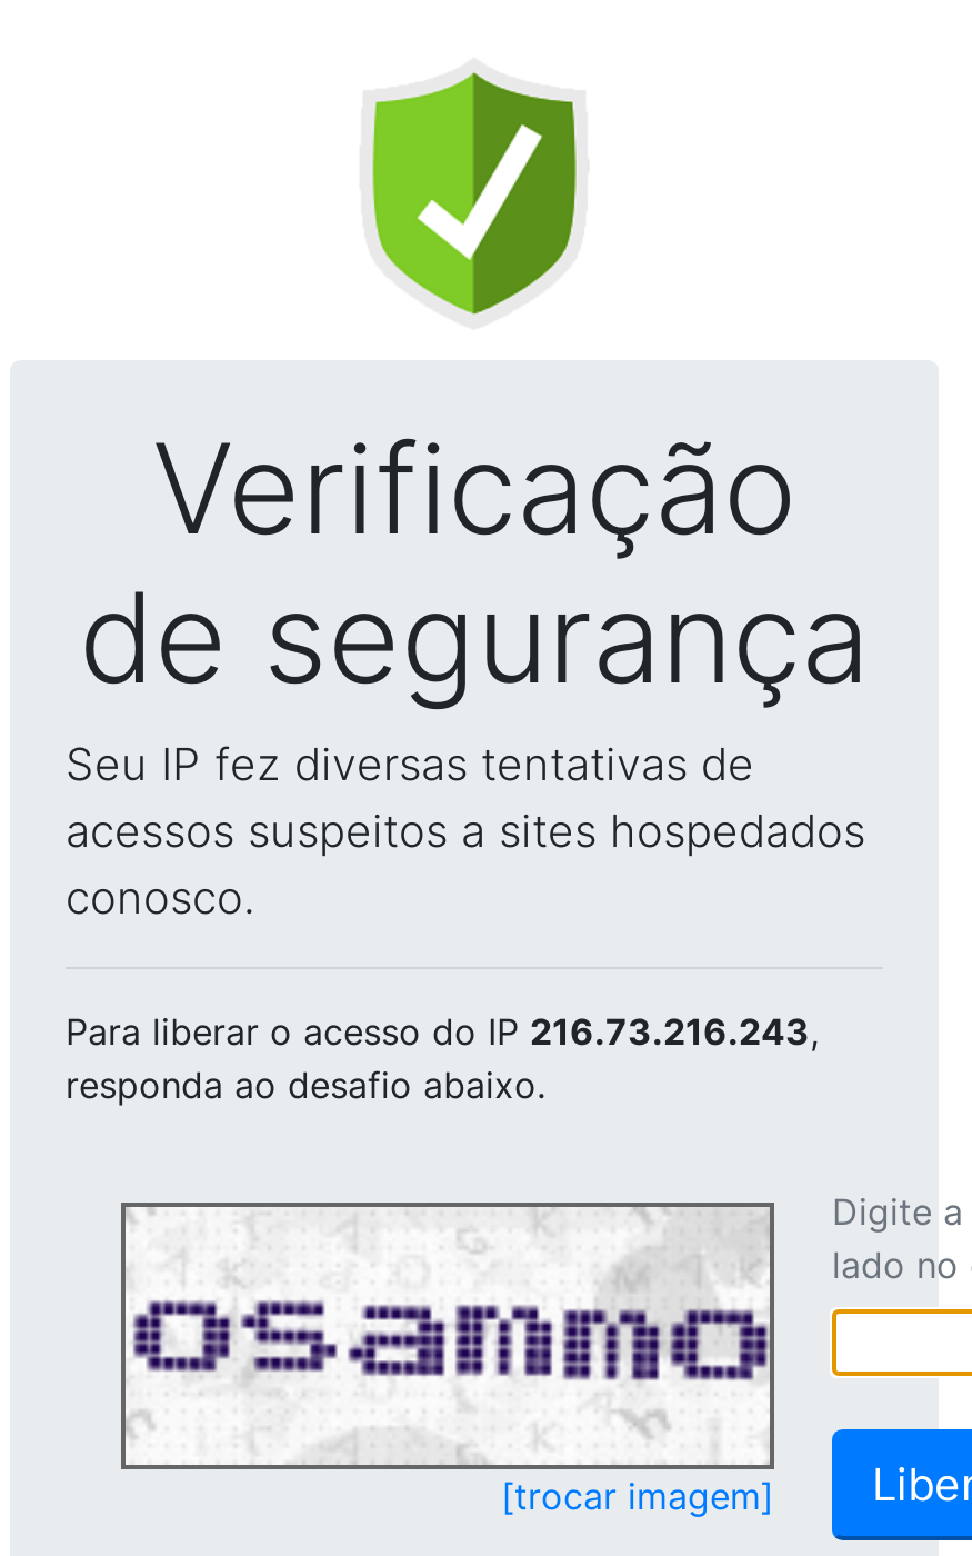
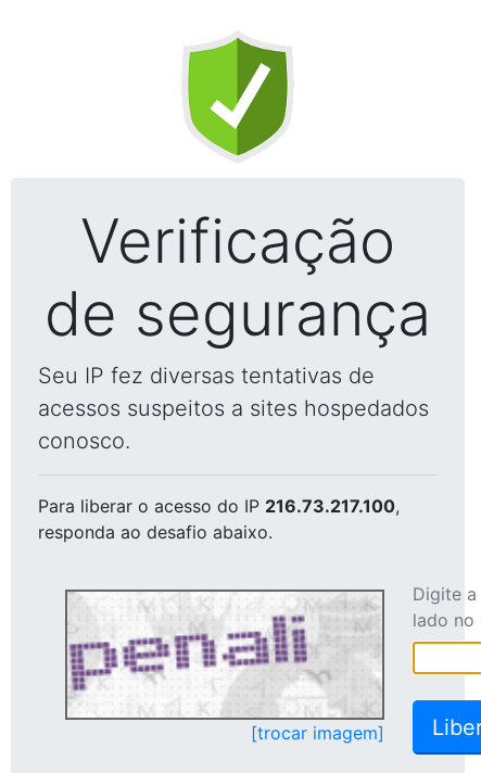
[66,1009,819,1054] Para liberar o acesso do IP 216.73.216.243, -> [38,495,400,517] Para liberar o acesso do IP 216.73.217.100,
[128,1256,768,1463] [image] -> [69,596,382,715] [image]

